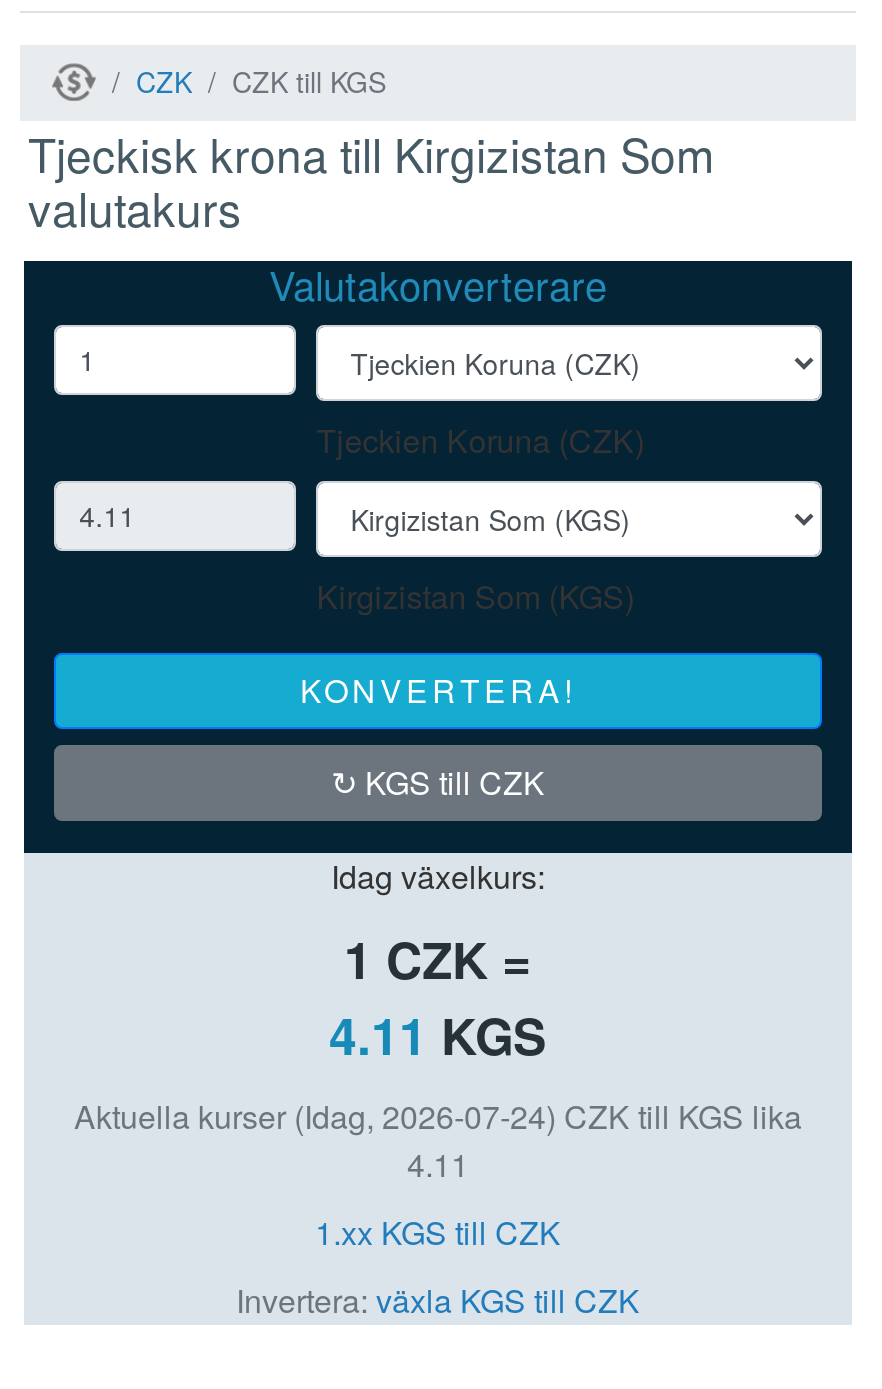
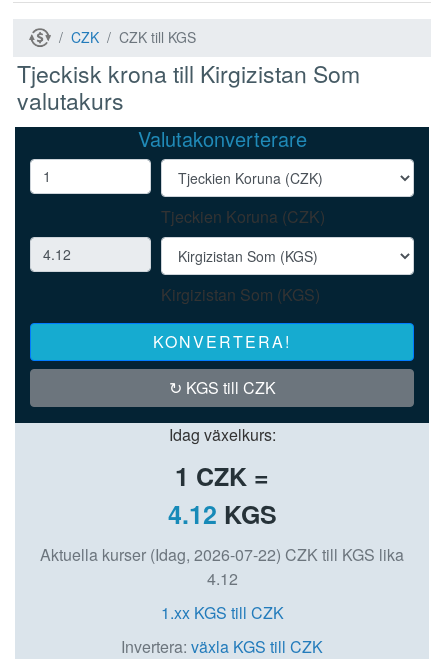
[329,1000,547,1072] 4.11 KGS -> [167,496,276,532] 4.12 KGS
[74,1094,802,1140] Aktuella kurser (Idag, 2026-07-24) CZK till KGS lika -> [40,543,404,566] Aktuella kurser (Idag, 2026-07-22) CZK till KGS lika
[407,1142,469,1188] 4.11 -> [206,567,237,590] 4.12

